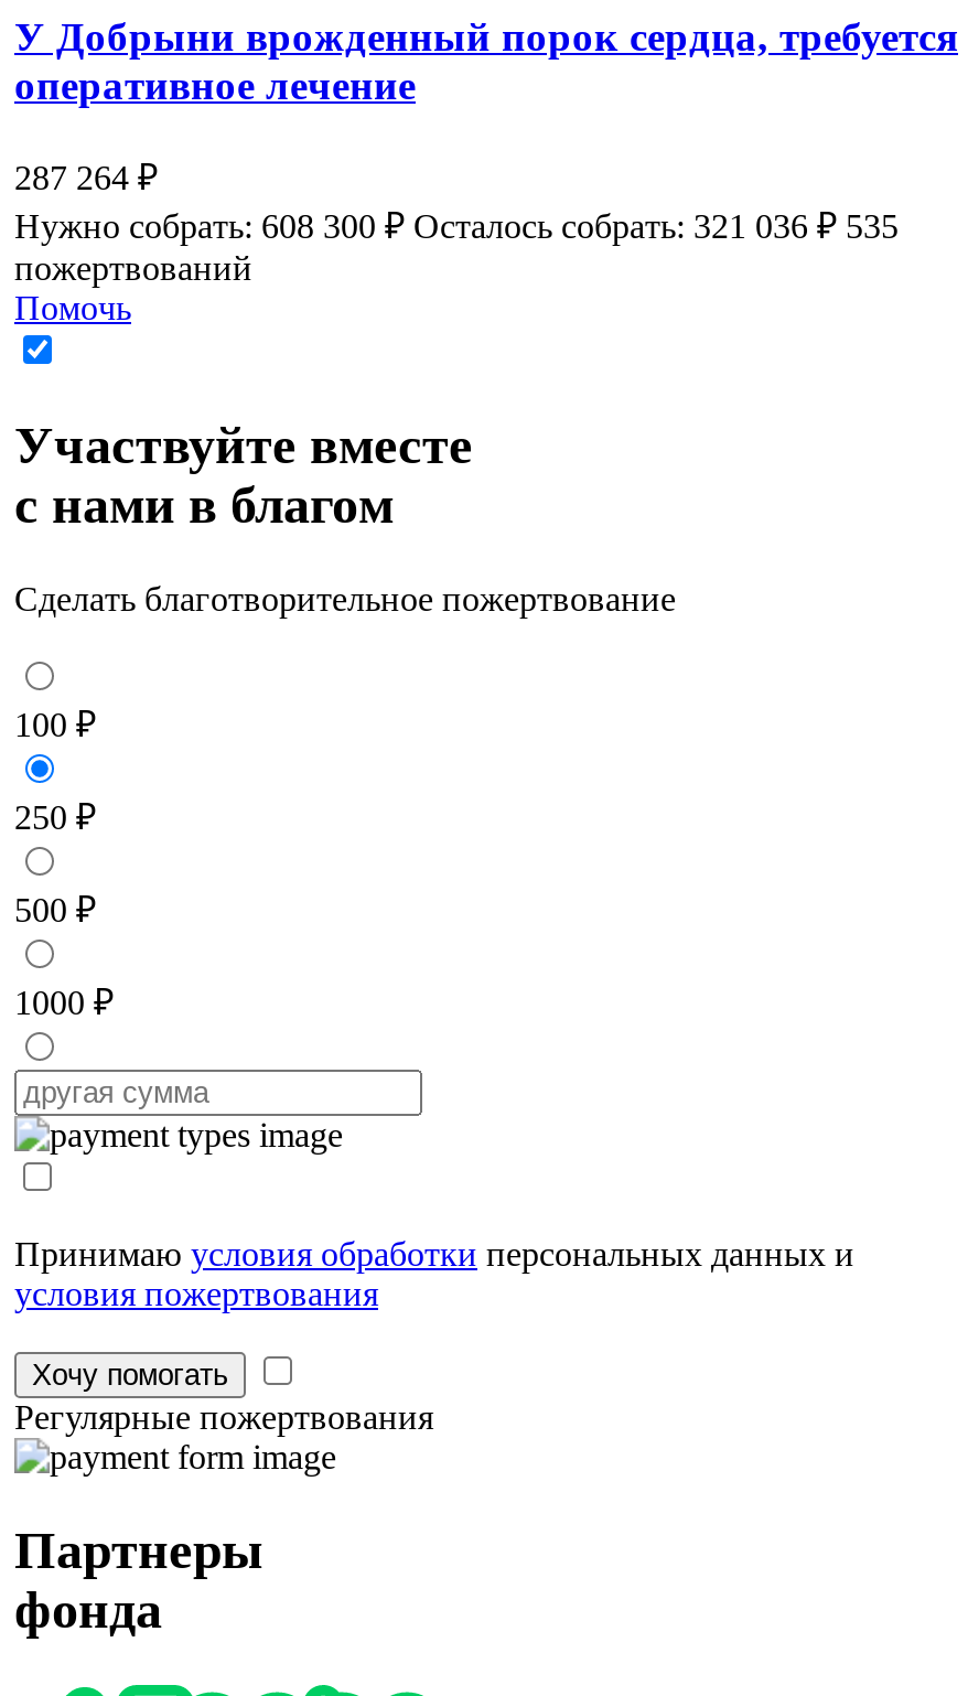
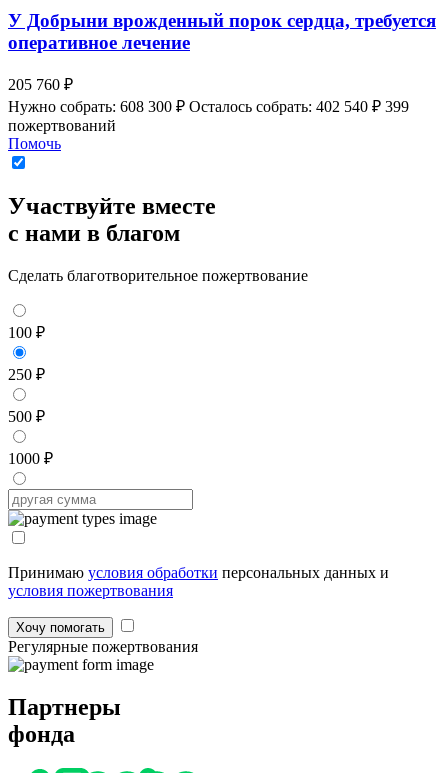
[14,159,158,196] 287 264 ₽ -> [8,76,73,93] 205 760 ₽
[14,207,899,245] Нужно собрать: 608 300 ₽ Осталось собрать: 321 036 ₽ 535 -> [8,98,409,115] Нужно собрать: 608 300 ₽ Осталось собрать: 402 540 ₽ 399

